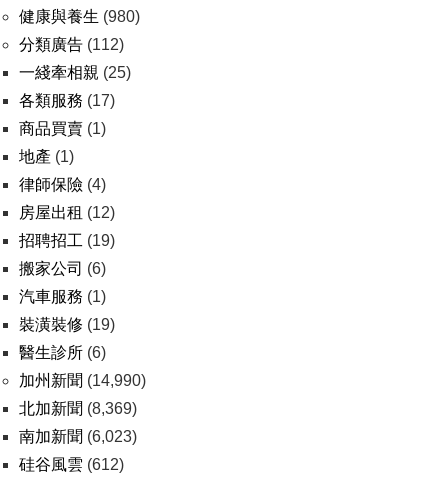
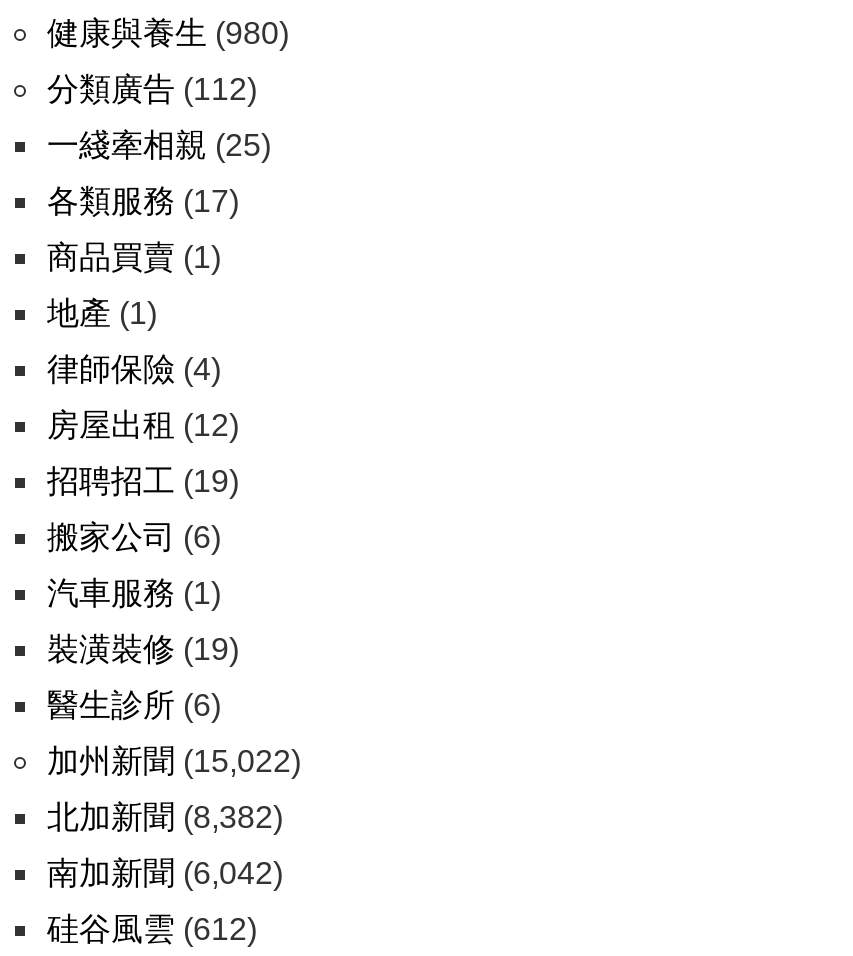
[19,372,146,389] 加州新聞(14,990) -> [47,744,301,778] 加州新聞(15,022)
[19,400,137,417] 北加新聞(8,369) -> [47,800,283,834] 北加新聞(8,382)
[19,428,137,445] 南加新聞(6,023) -> [47,856,283,890] 南加新聞(6,042)

